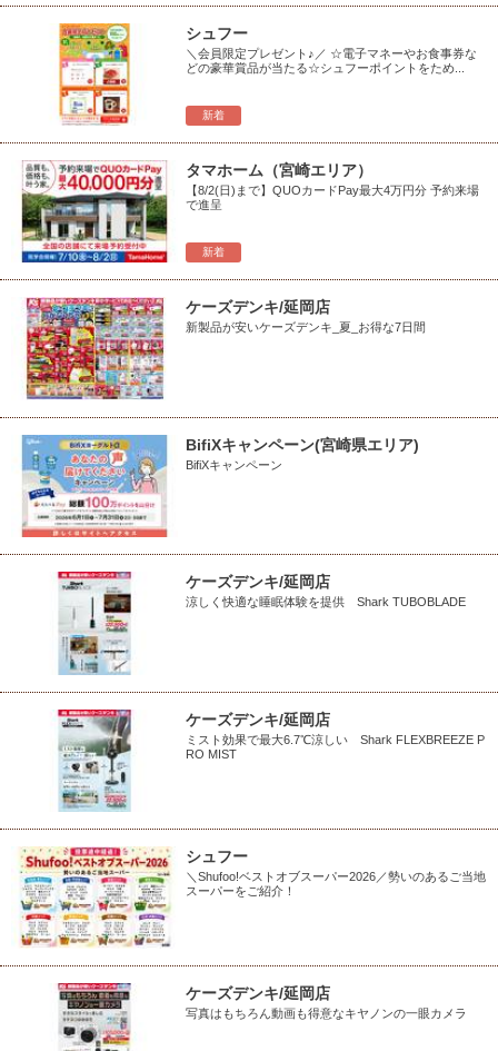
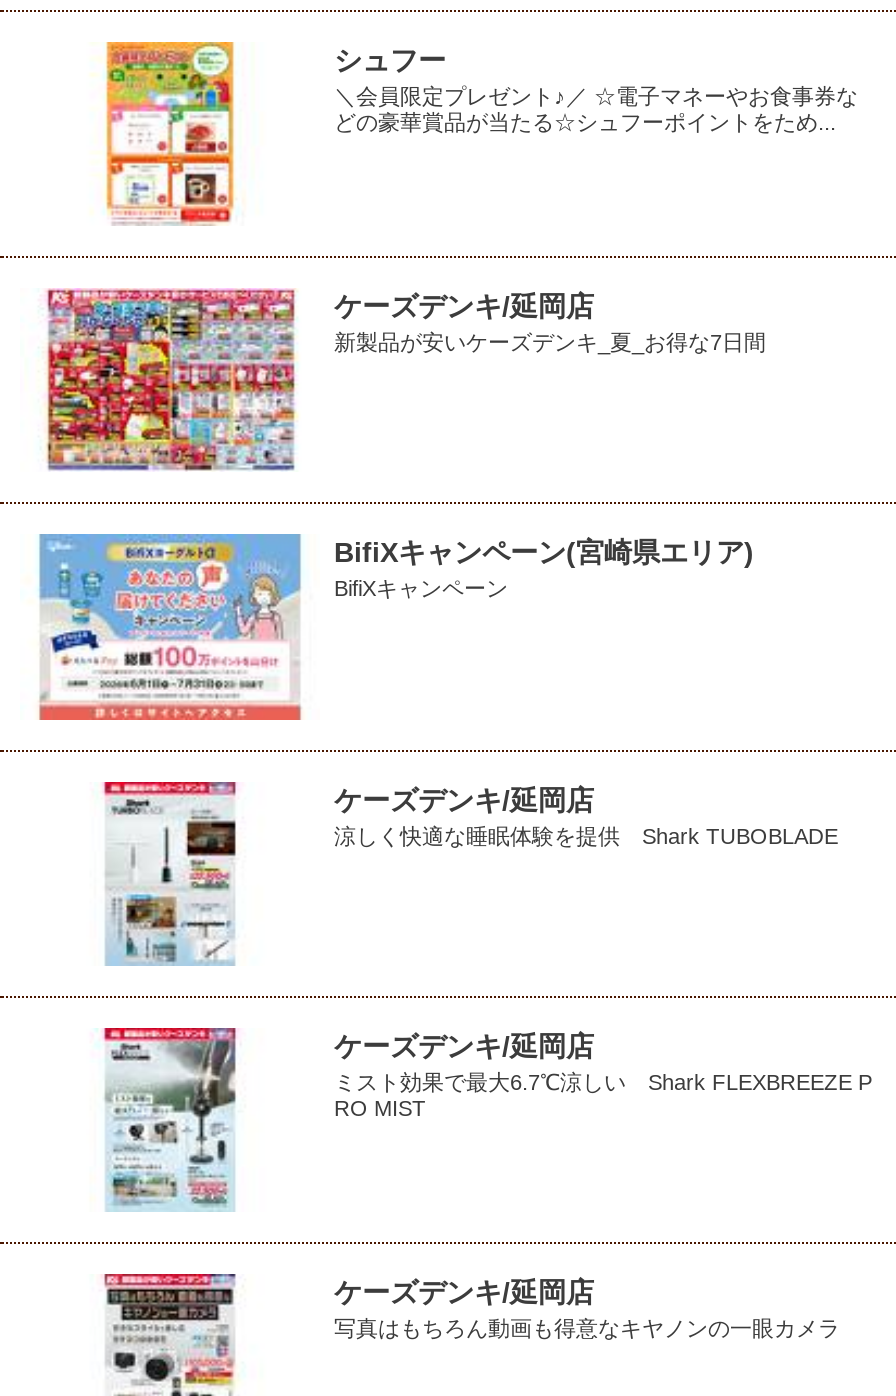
[202,109,225,121] 新着 -> none
[20,161,479,264] [image] | タマホーム（宮崎エリア） | 【8/2(日)まで】QUOカードPay最大4万円分 予約来場 | で進呈 -> none
[202,246,225,258] 新着 -> none
[19,846,486,948] [image] | シュフー | ＼Shufoo!ベストオブスーパー2026／勢いのあるご当地 | スーパーをご紹介！ -> none

